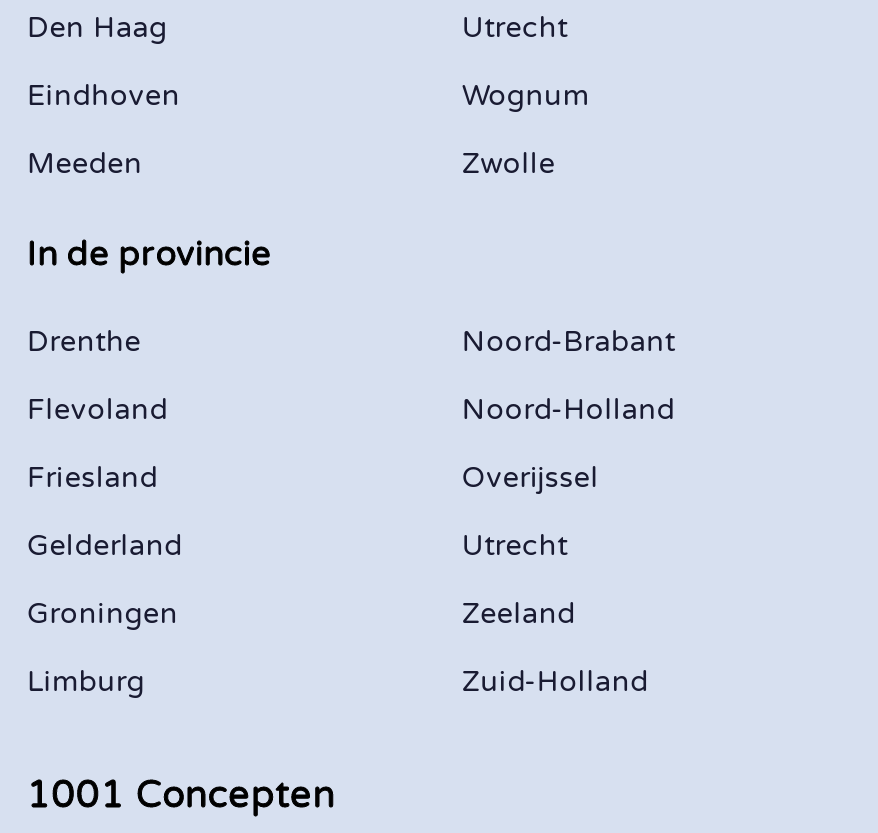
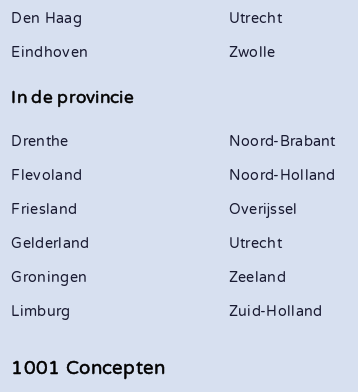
[462,79,589,113] Wognum -> none
[27,147,142,181] Meeden -> none

